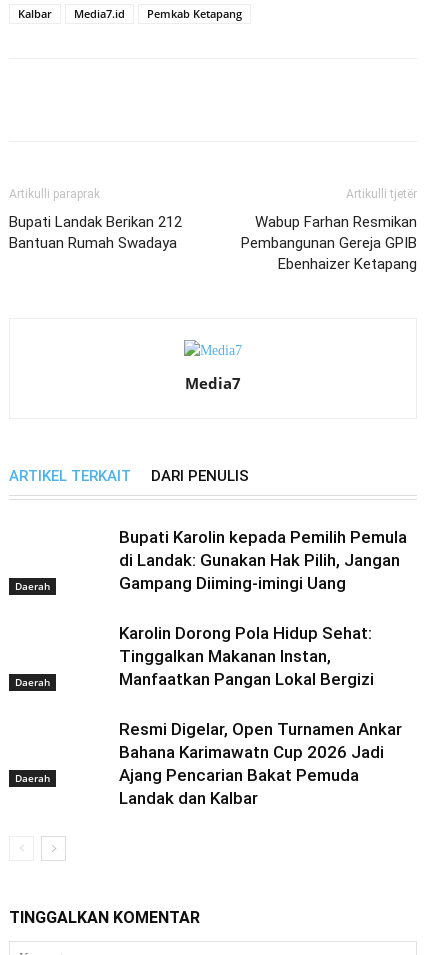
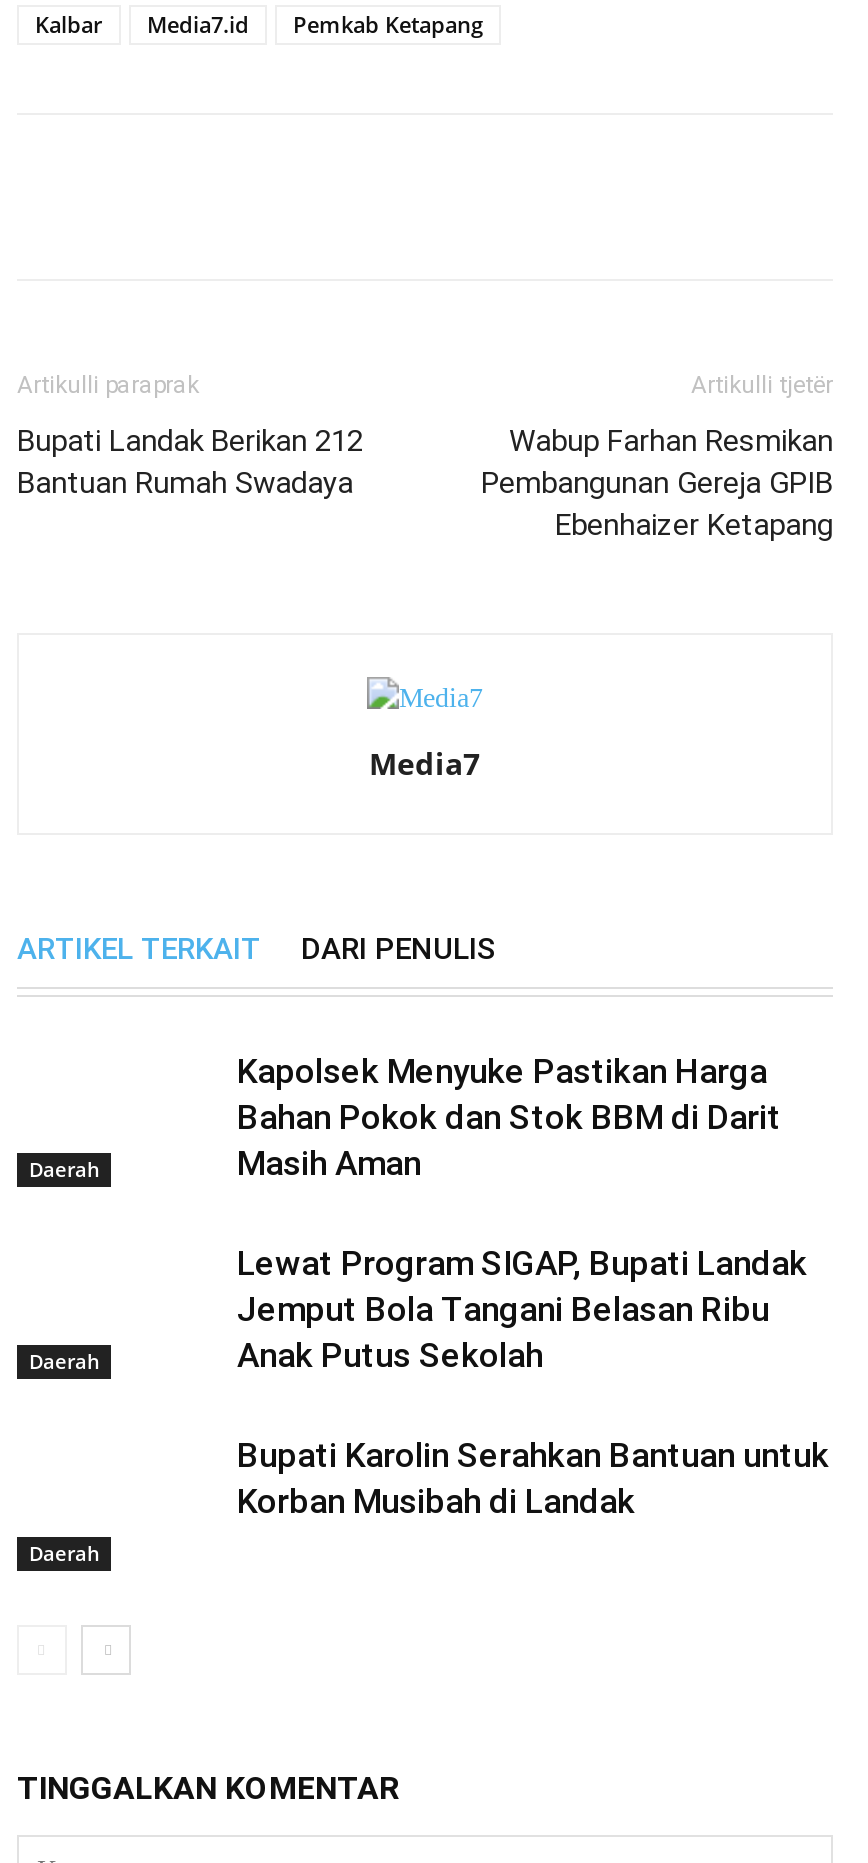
[119,527,407,593] Bupati Karolin kepada Pemilih Pemula | di Landak: Gunakan Hak Pilih, Jangan | Gampang Diiming-imingi Uang -> [237,1051,781,1183] Kapolsek Menyuke Pastikan Harga | Bahan Pokok dan Stok BBM di Darit | Masih Aman
[119,623,374,689] Karolin Dorong Pola Hidup Sehat: | Tinggalkan Makanan Instan, | Manfaatkan Pangan Lokal Bergizi -> [237,1243,807,1375] Lewat Program SIGAP, Bupati Landak | Jemput Bola Tangani Belasan Ribu | Anak Putus Sekolah
[119,719,402,808] Resmi Digelar, Open Turnamen Ankar | Bahana Karimawatn Cup 2026 Jadi | Ajang Pencarian Bakat Pemuda | Landak dan Kalbar -> [237,1435,829,1521] Bupati Karolin Serahkan Bantuan untuk | Korban Musibah di Landak

